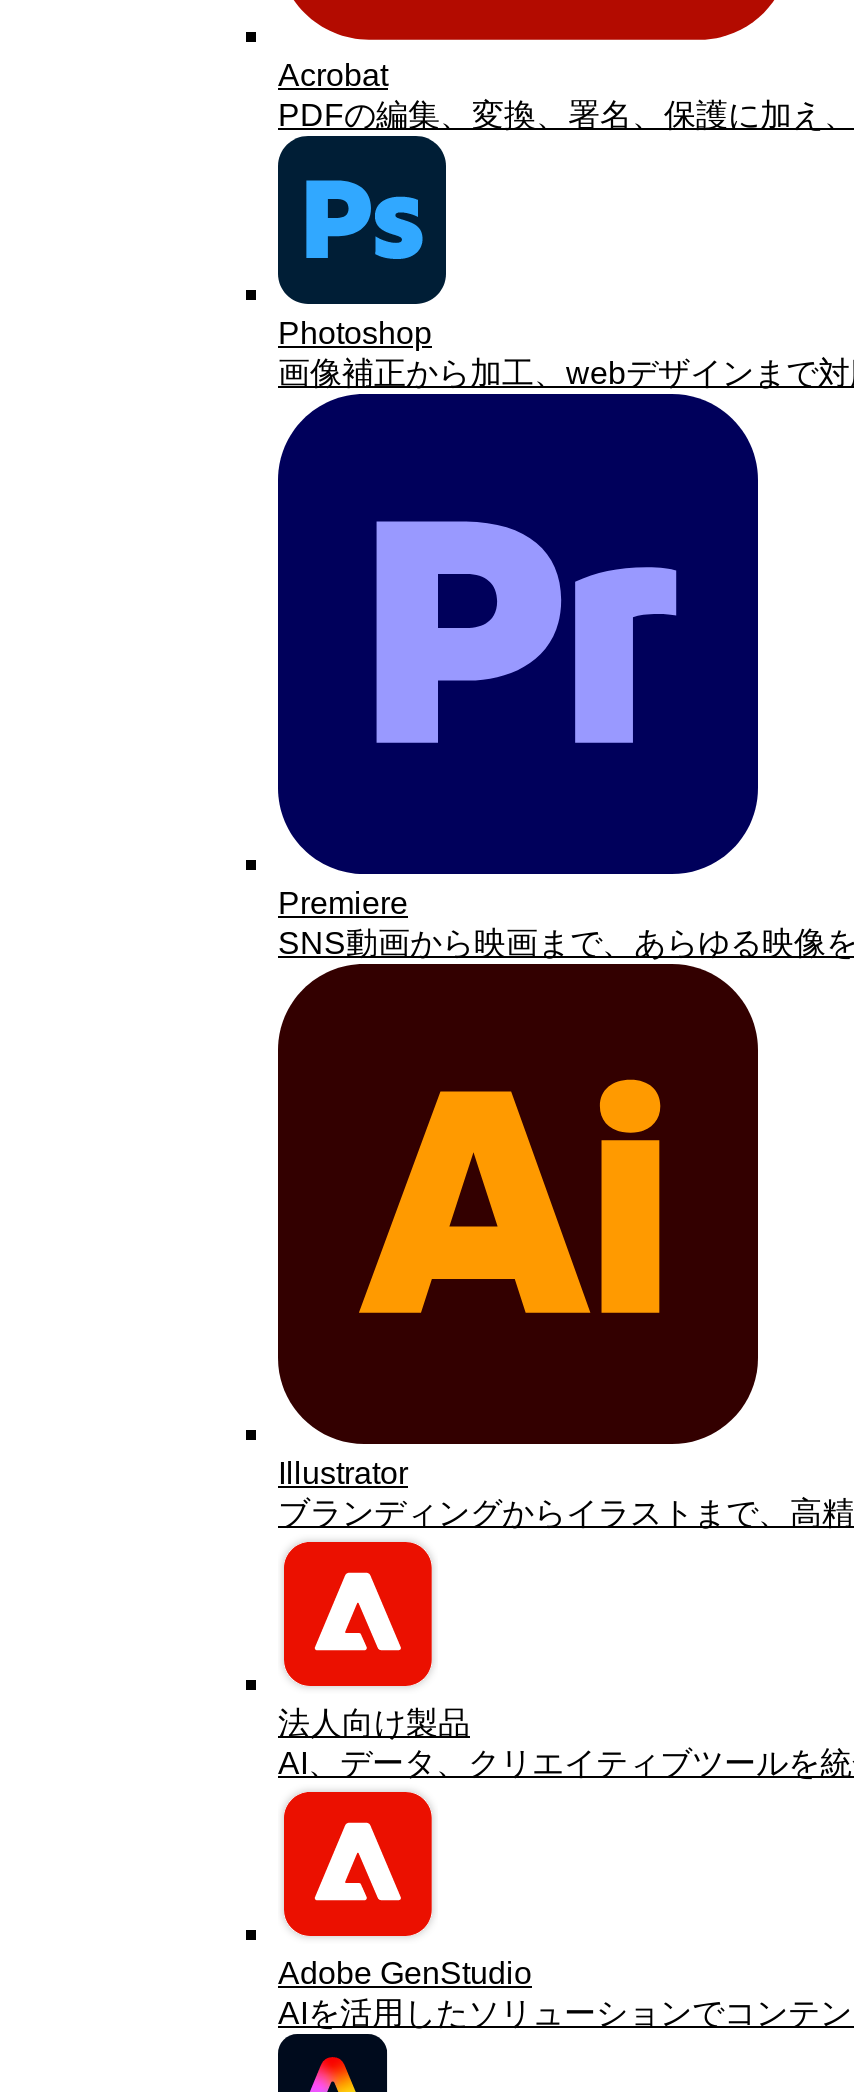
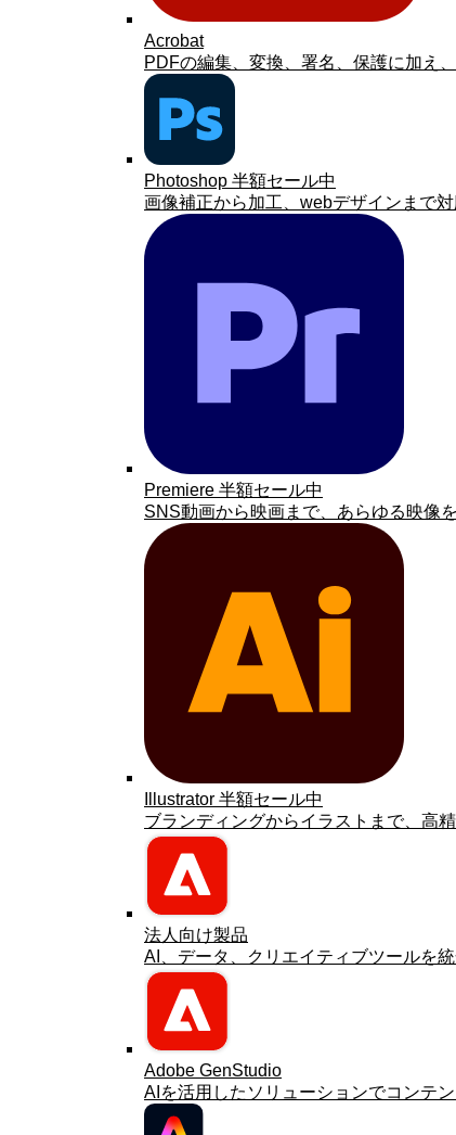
[278,316,432,350] Photoshop -> [144,171,336,190] Photoshop 半額セール中
[278,886,408,920] Premiere -> [144,481,323,499] Premiere 半額セール中
[278,1456,408,1490] Illustrator -> [144,790,323,808] Illustrator 半額セール中

